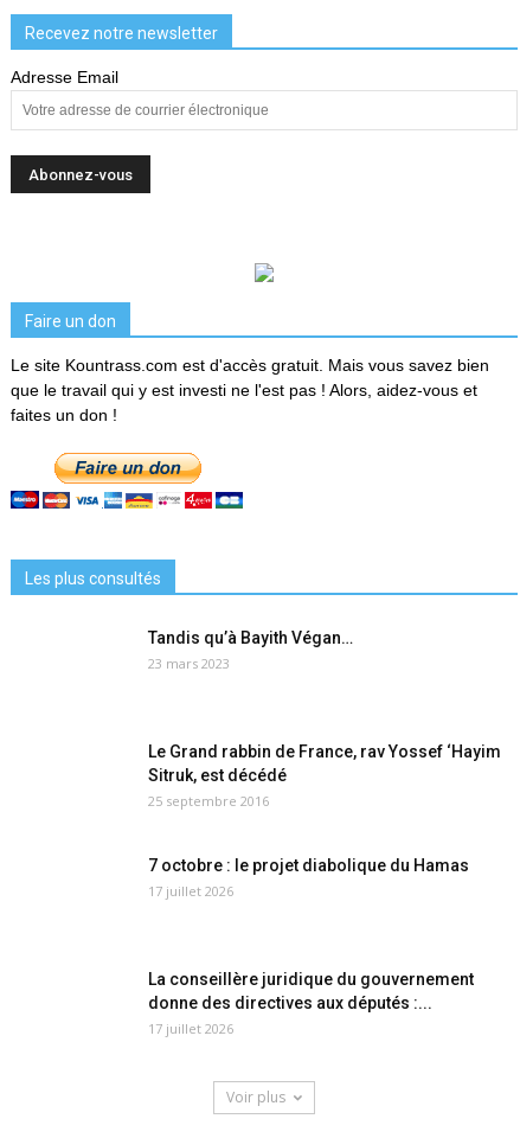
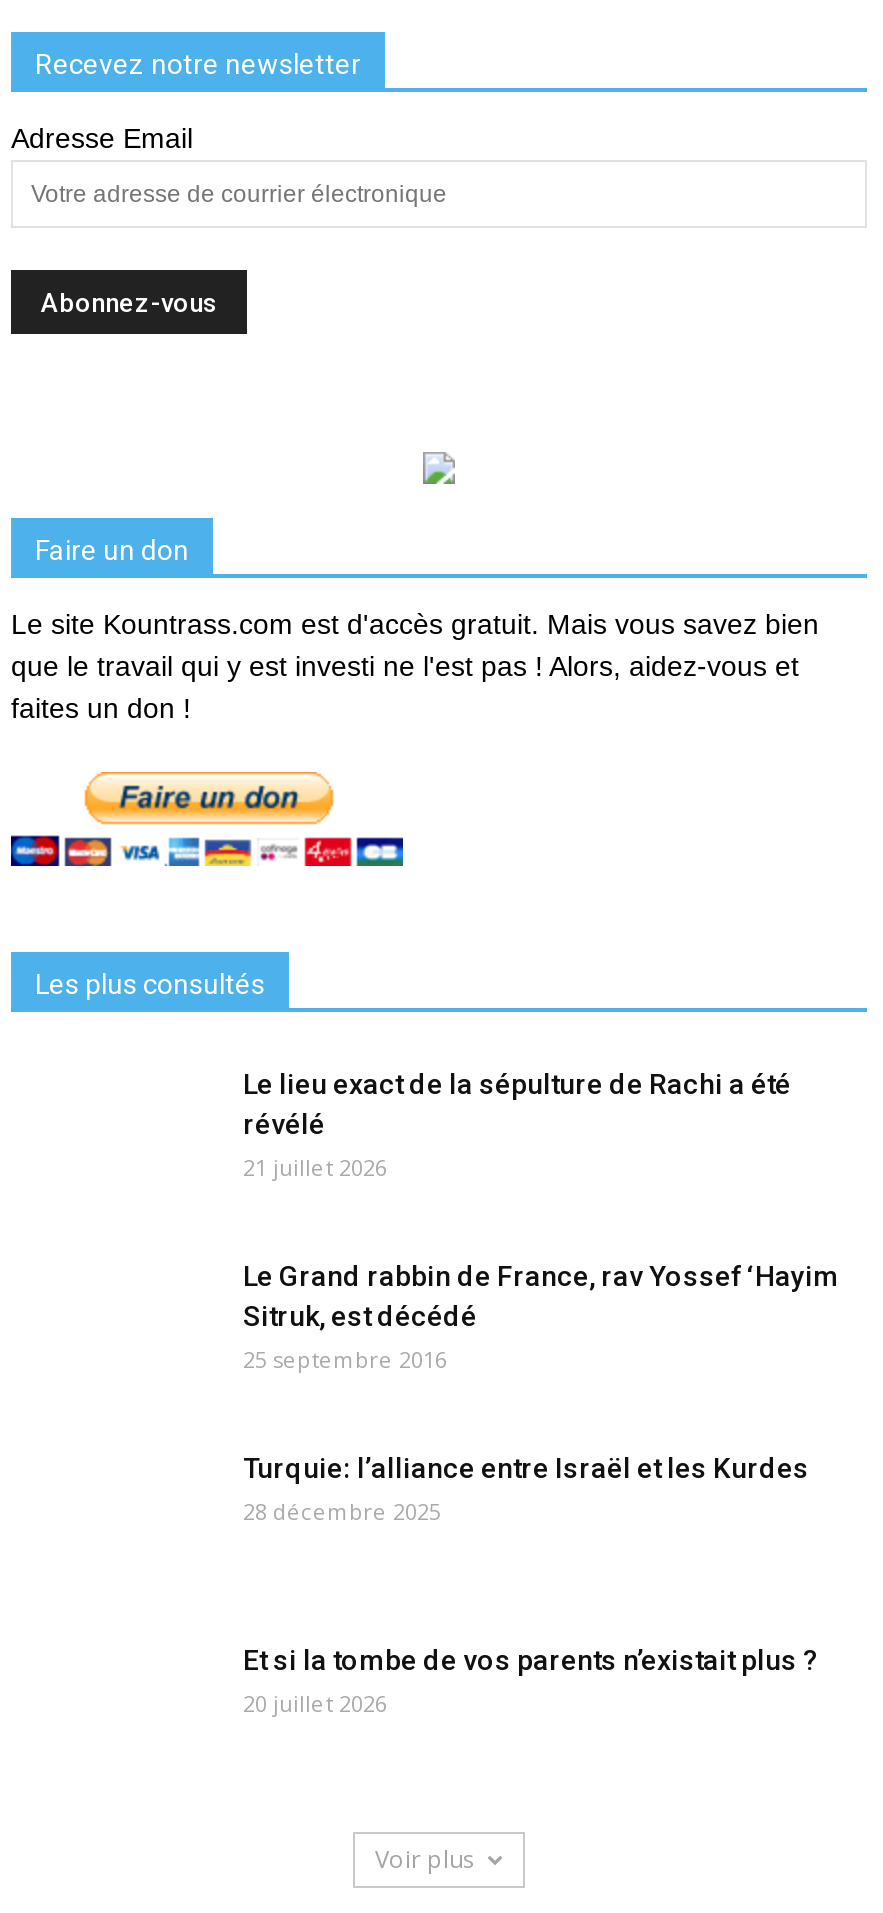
[148,629,353,672] Tandis qu’à Bayith Végan… | 23 mars 2023 -> [243,1069,791,1183] Le lieu exact de la sépulture de Rachi a été | révélé | 21 juillet 2026
[148,856,469,900] 7 octobre : le projet diabolique du Hamas | 17 juillet 2026 -> [243,1453,809,1527] Turquie: l’alliance entre Israël et les Kurdes | 28 décembre 2025
[148,970,474,1038] La conseillère juridique du gouvernement | donne des directives aux députés :... | 17 juillet 2026 -> [243,1645,819,1719] Et si la tombe de vos parents n’existait plus ? | 20 juillet 2026

